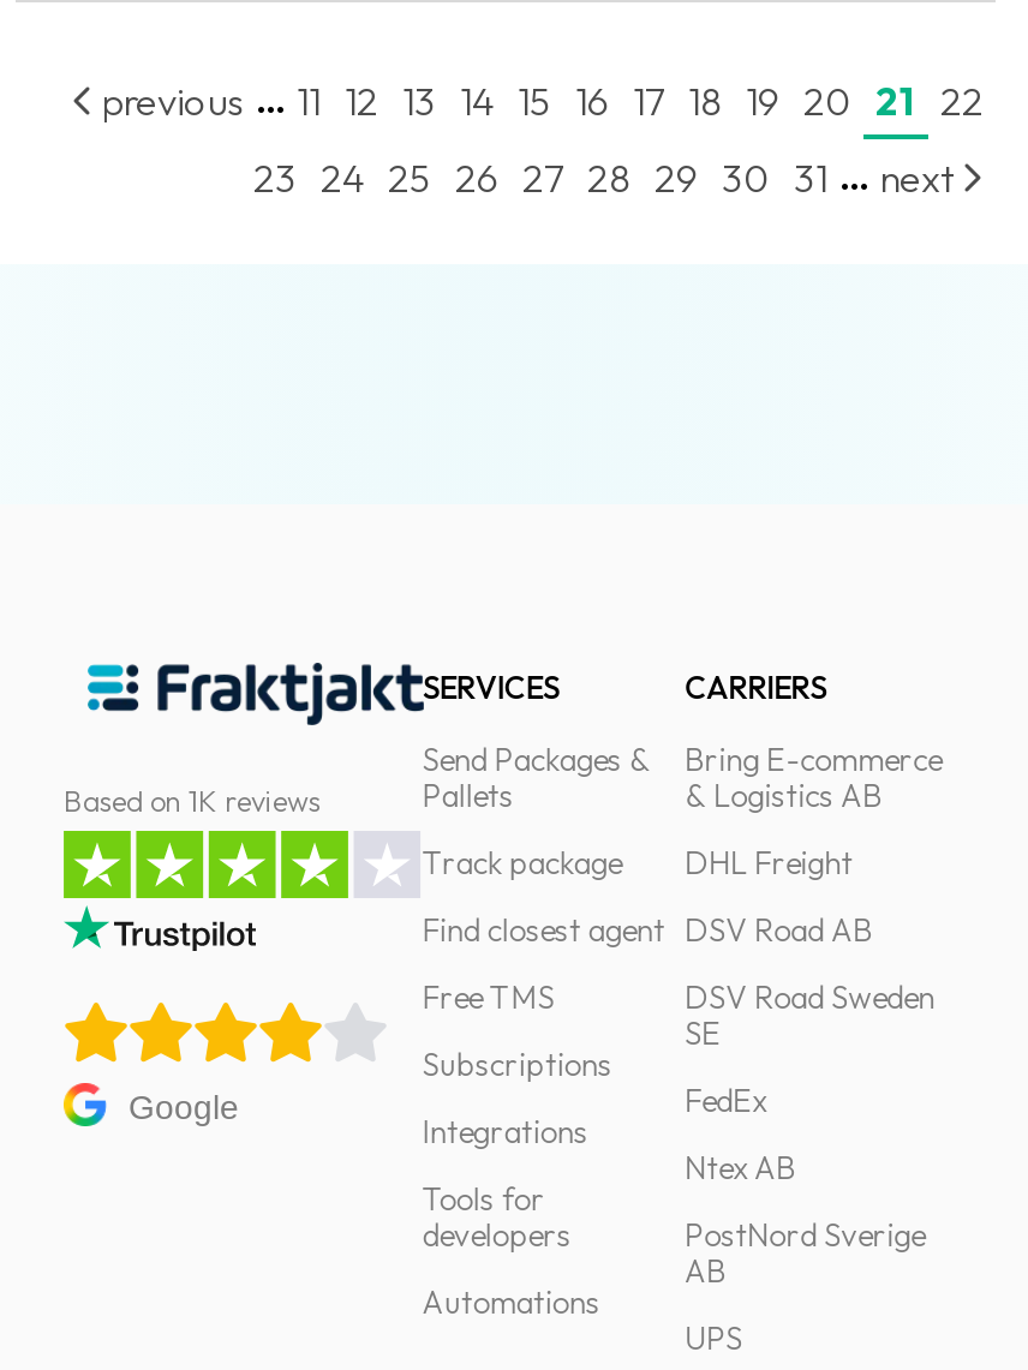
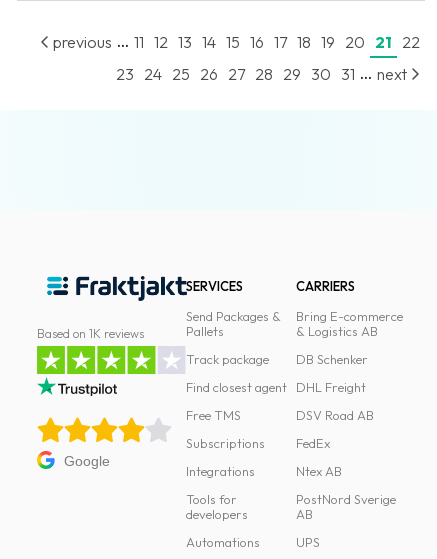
moved [685,842,872,948] -> [296,379,374,423]: DHL Freight | DSV Road AB
none -> [296,351,368,367] DB Schenker
[685,977,935,1051] DSV Road Sweden | SE -> none

